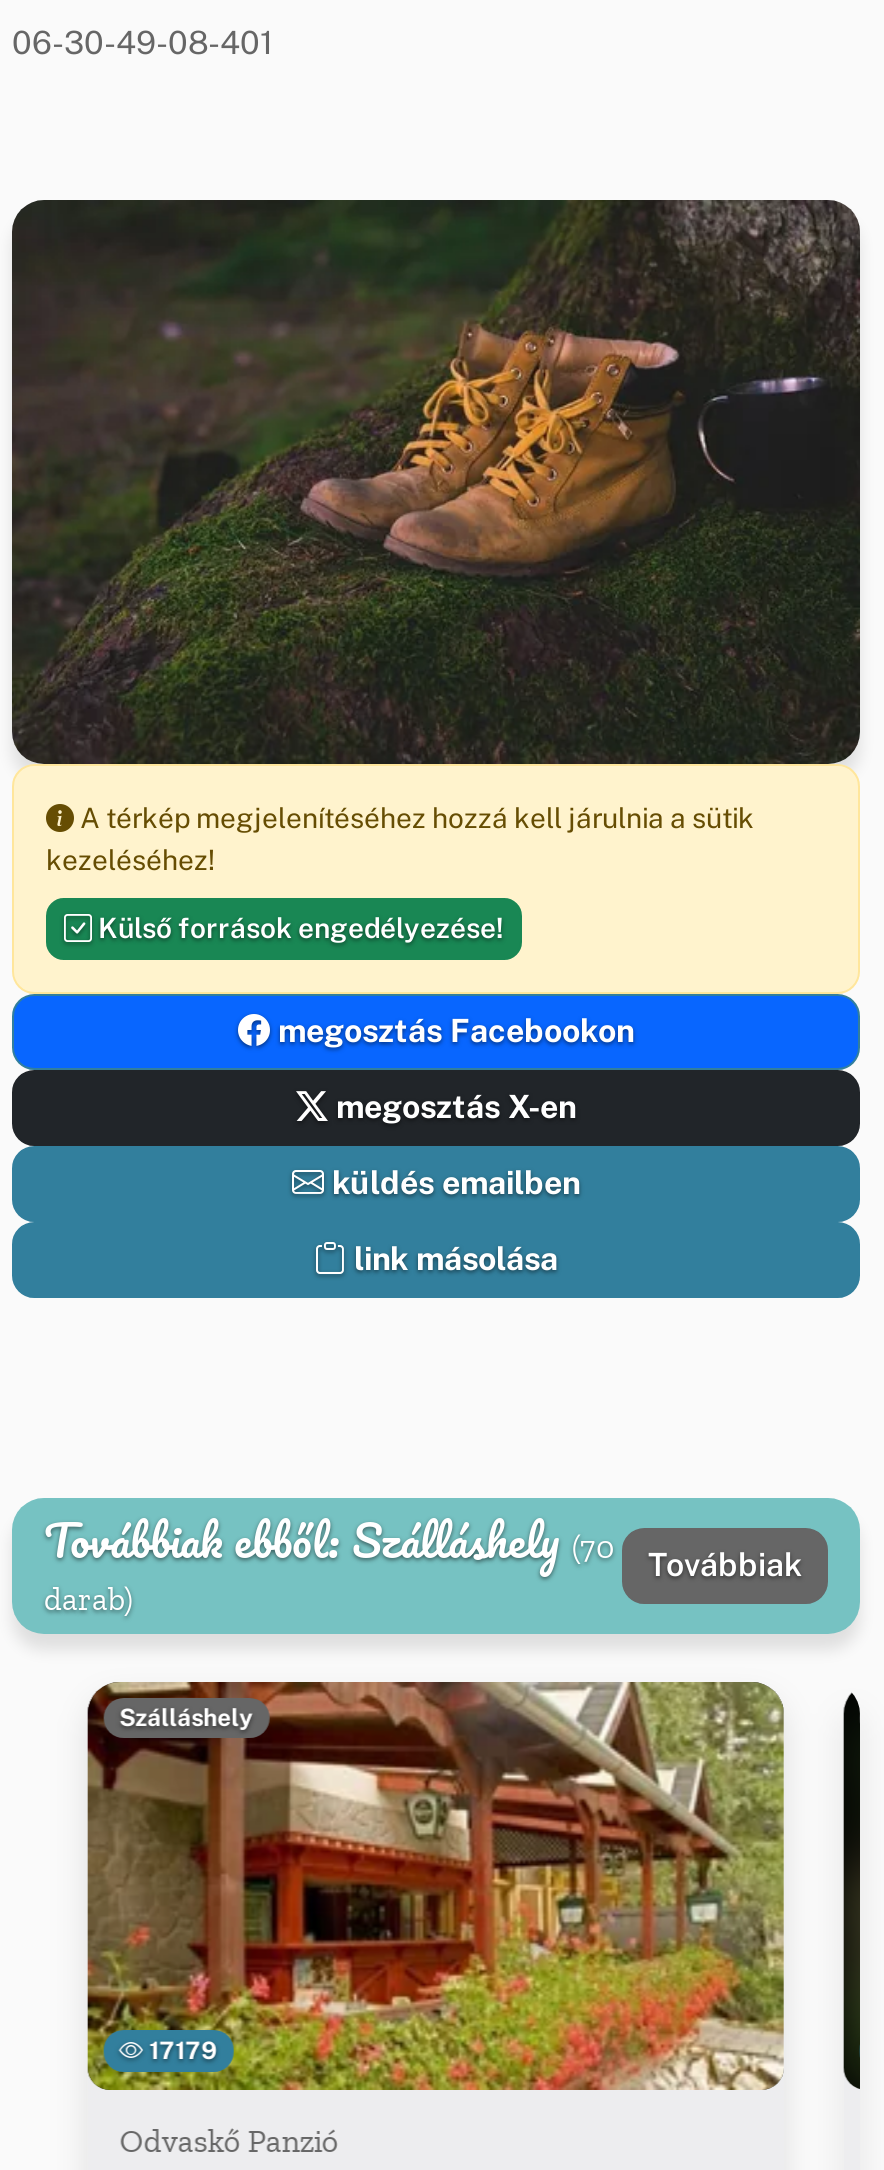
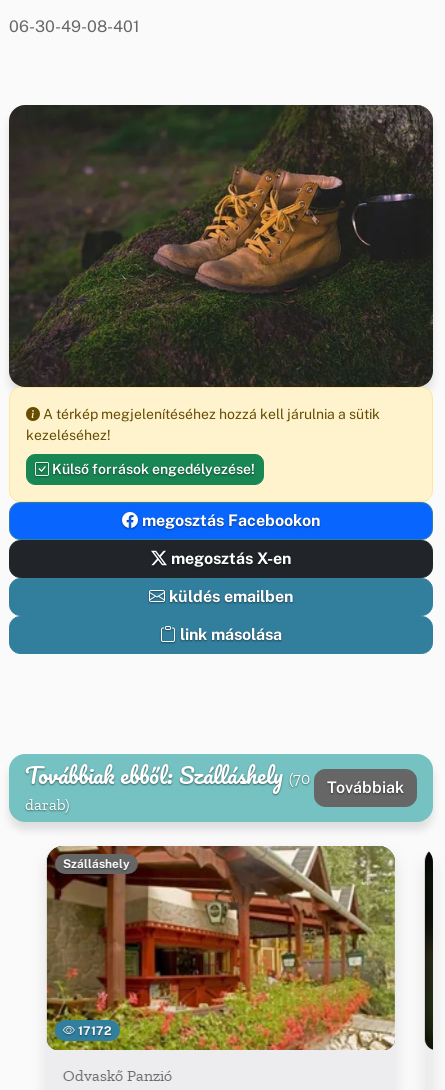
[143,2038,217,2066] 17179 -> [75,1024,112,1038] 17172

